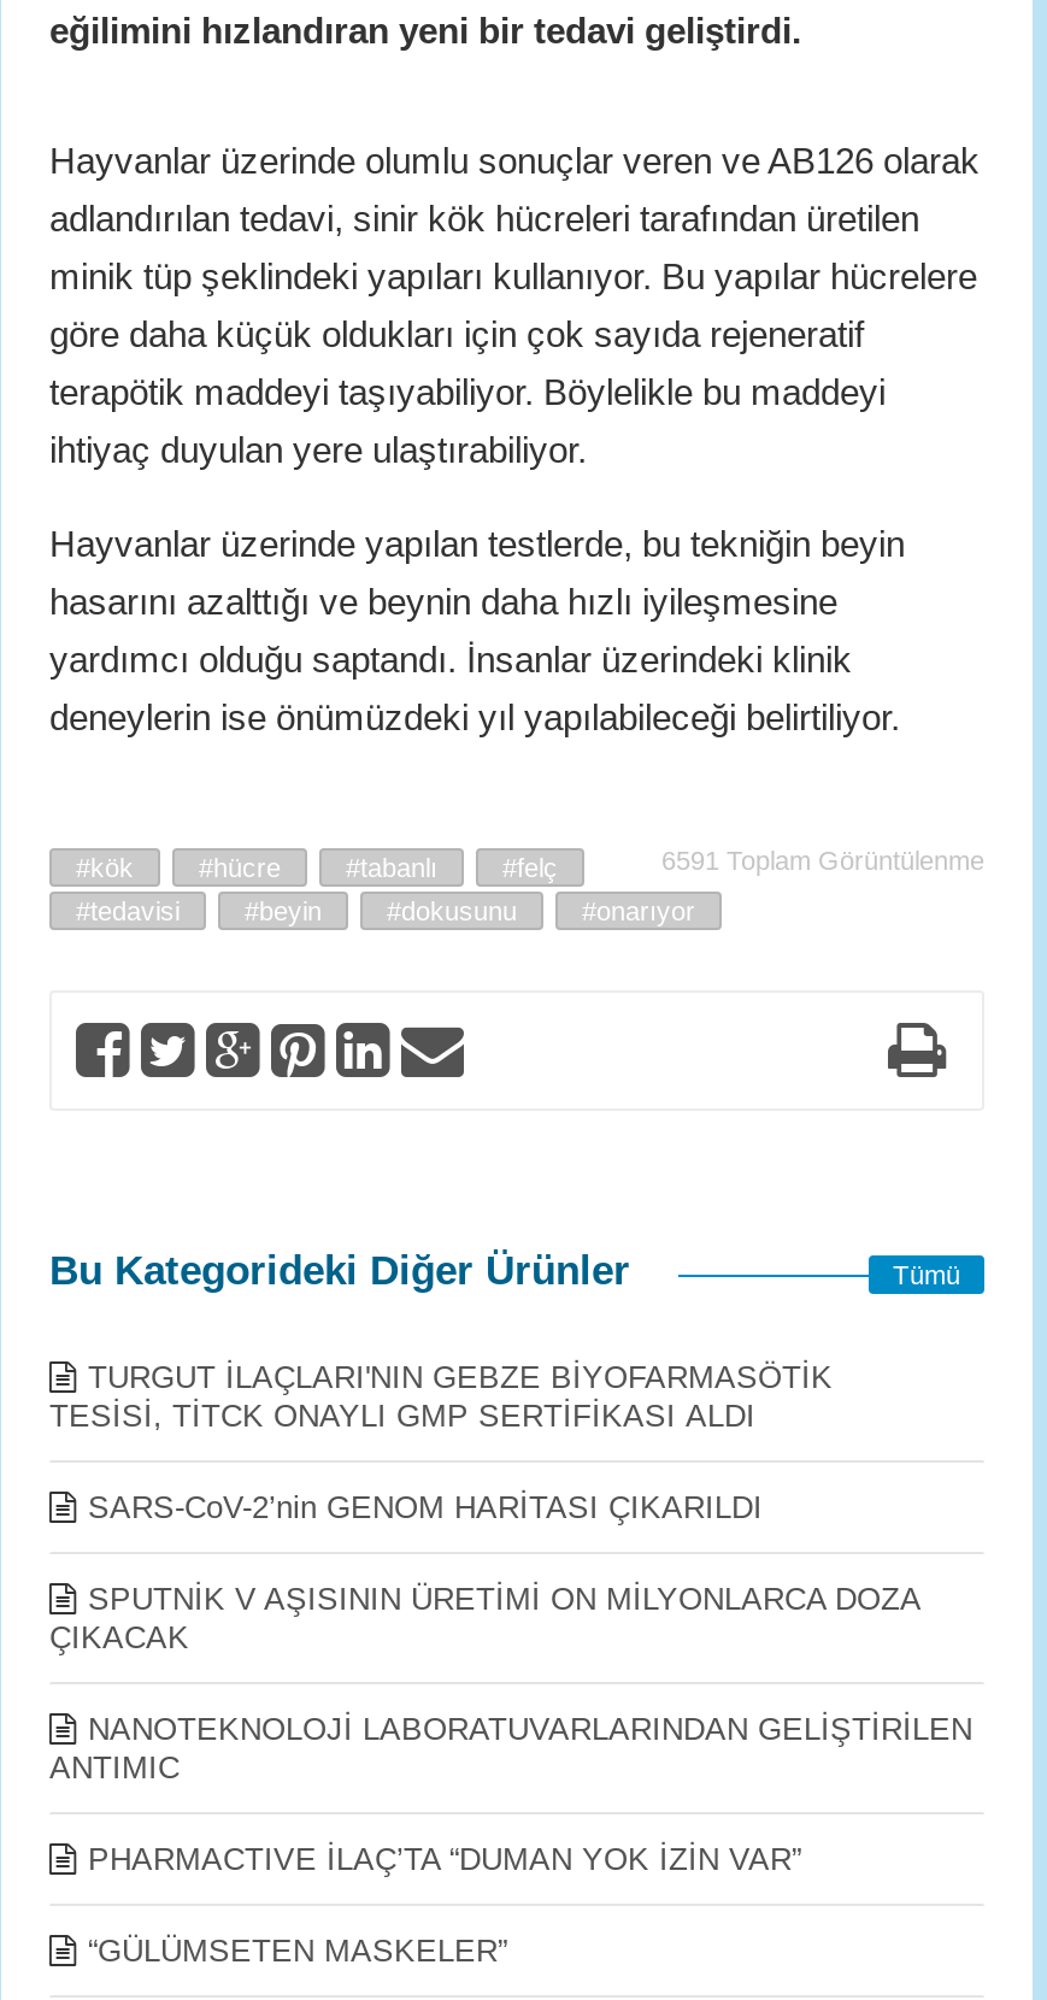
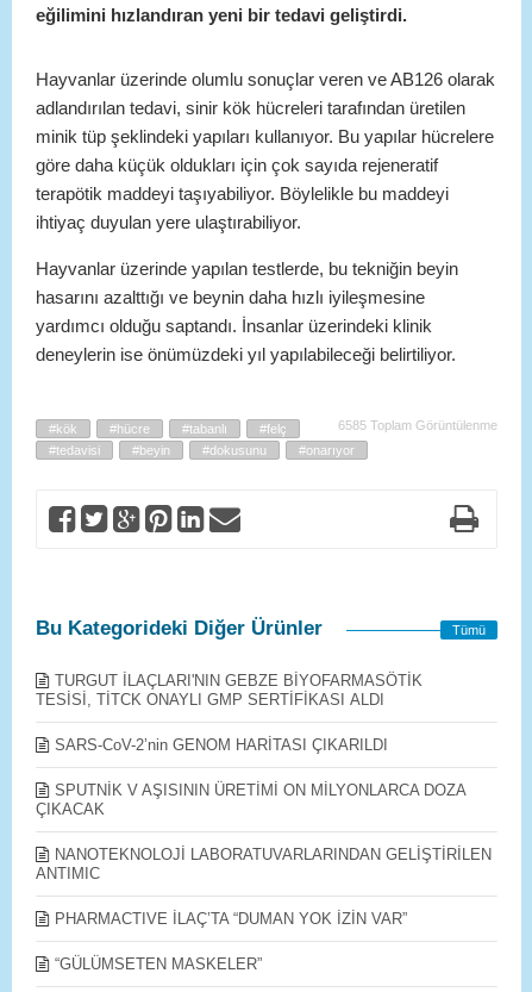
[661,847,984,875] 6591 Toplam Görüntülenme -> [338,418,497,433] 6585 Toplam Görüntülenme

